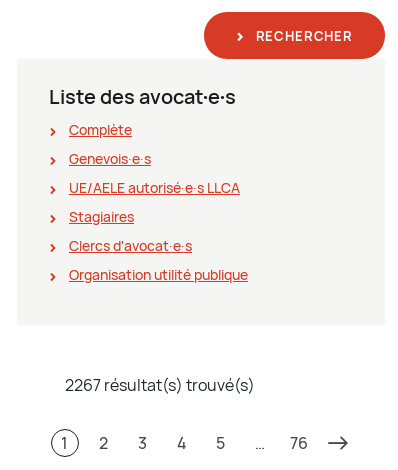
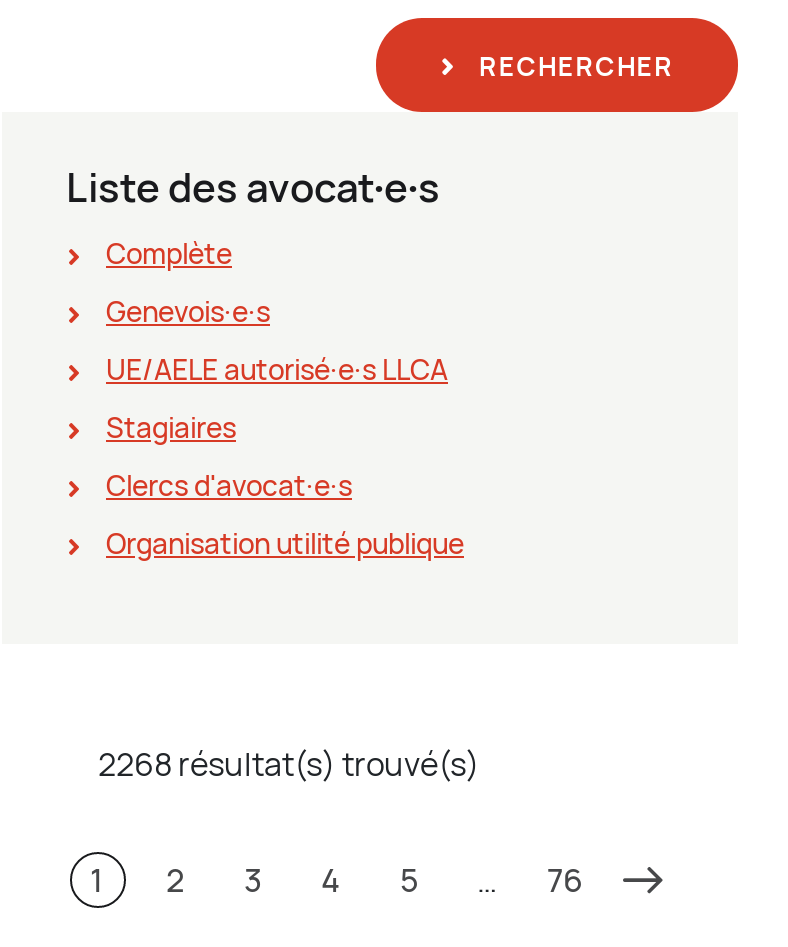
[65,374,255,396] 2267 résultat(s) trouvé(s) -> [98,742,480,786] 2268 résultat(s) trouvé(s)

